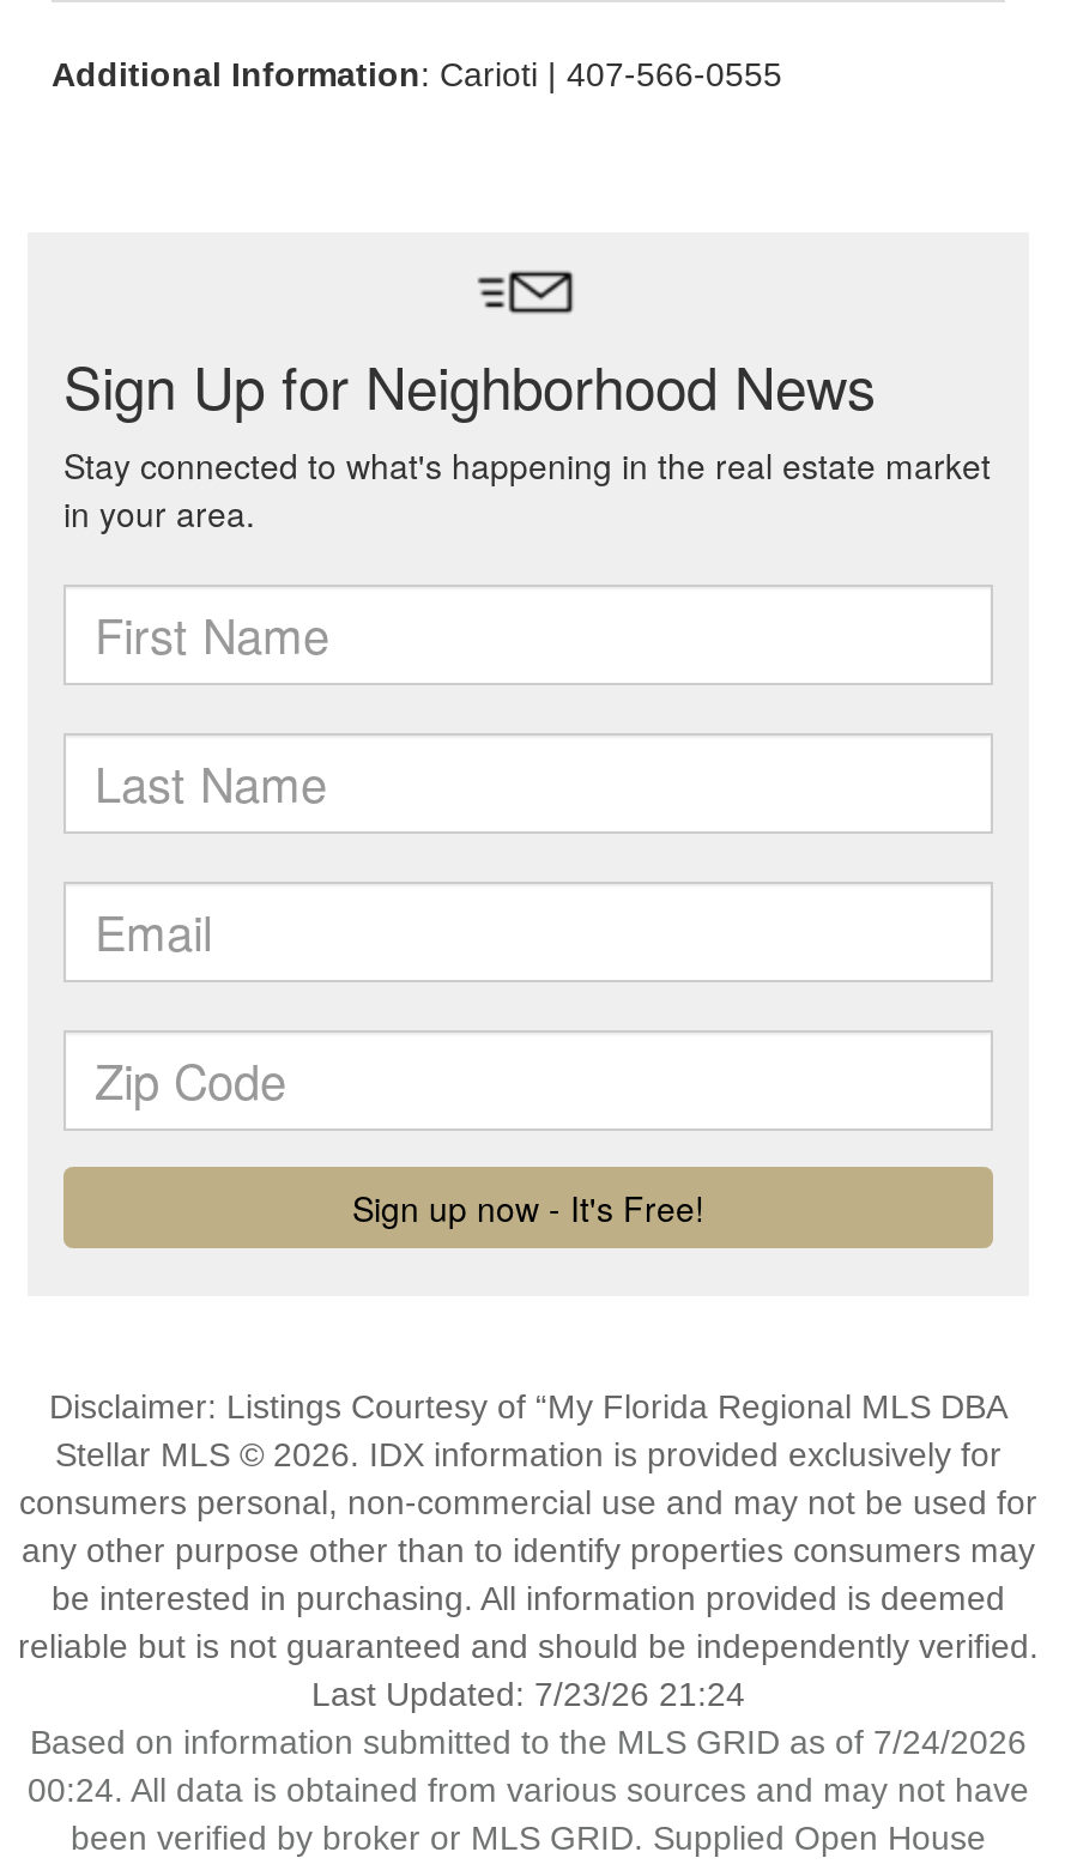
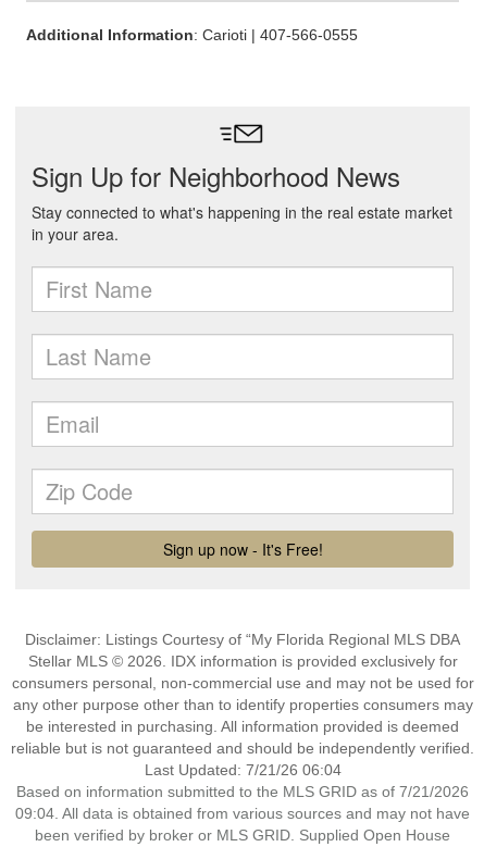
[311,1675,745,1713] Last Updated: 7/23/26 21:24 -> [144,761,341,779] Last Updated: 7/21/26 06:04
[30,1723,1027,1761] Based on information submitted to the MLS GRID as of 7/24/2026 -> [16,783,469,800] Based on information submitted to the MLS GRID as of 7/21/2026
[28,1771,1029,1809] 00:24. All data is obtained from various sources and may not have -> [15,805,470,822] 09:04. All data is obtained from various sources and may not have

